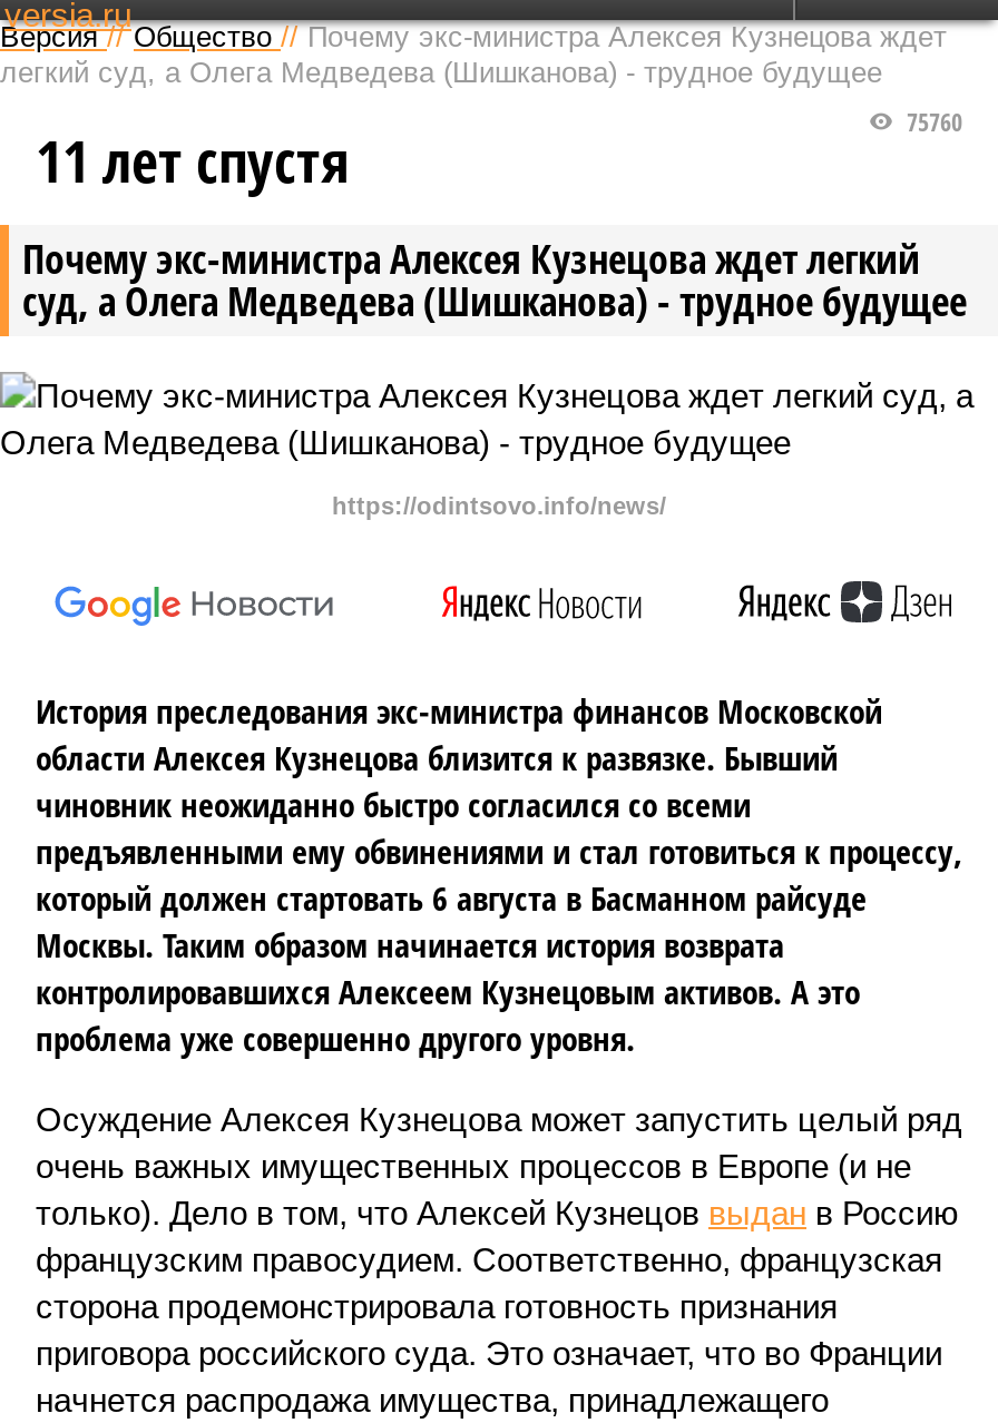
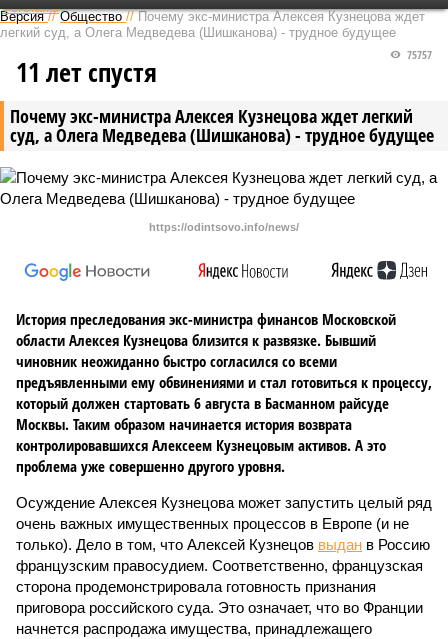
[900,105,962,138] 75760 -> [404,47,432,62] 75757

